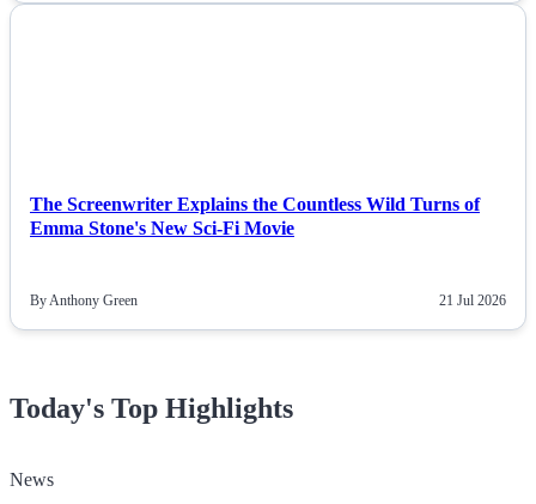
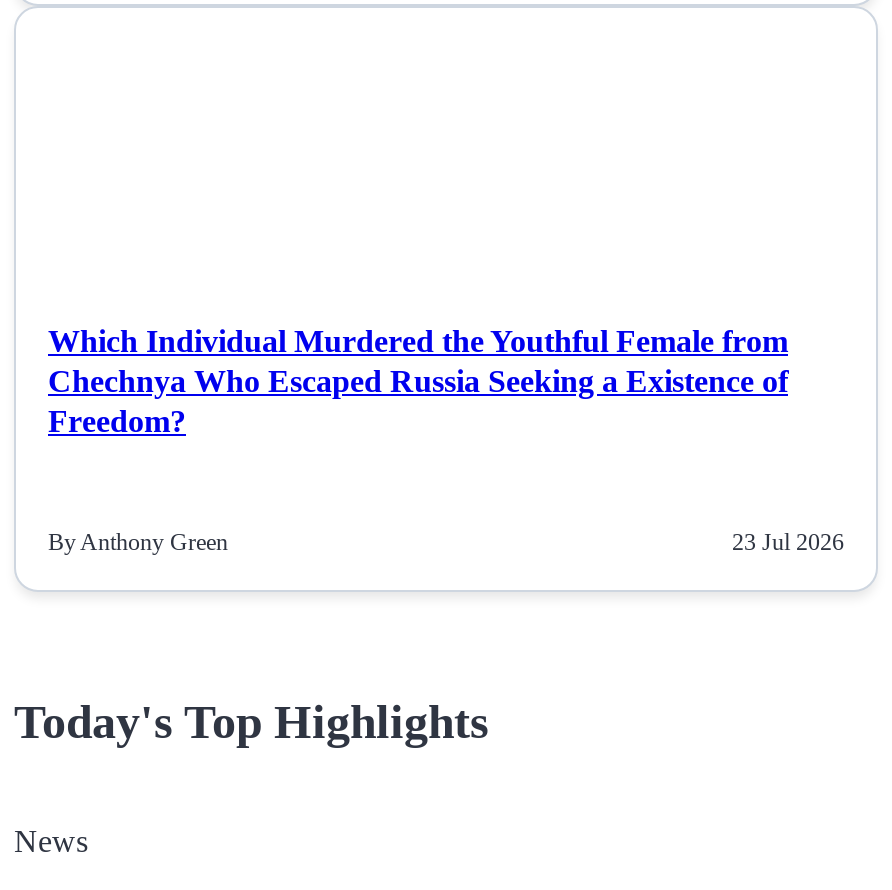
[30,194,480,238] The Screenwriter Explains the Countless Wild Turns of | Emma Stone's New Sci-Fi Movie -> [48,324,788,438] Which Individual Murdered the Youthful Female from | Chechnya Who Escaped Russia Seeking a Existence of | Freedom?
[439,292,506,308] 21 Jul 2026 -> [732,527,844,555] 23 Jul 2026

